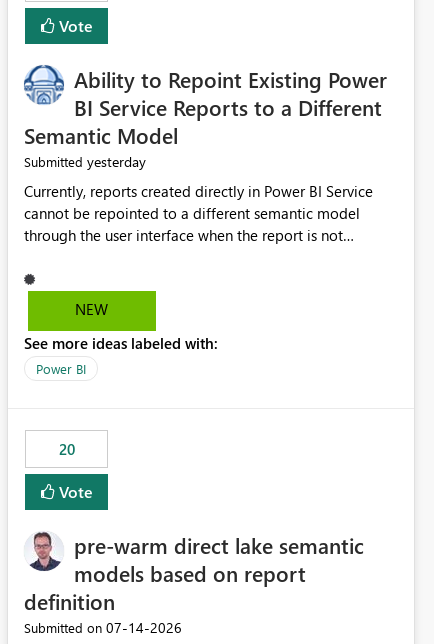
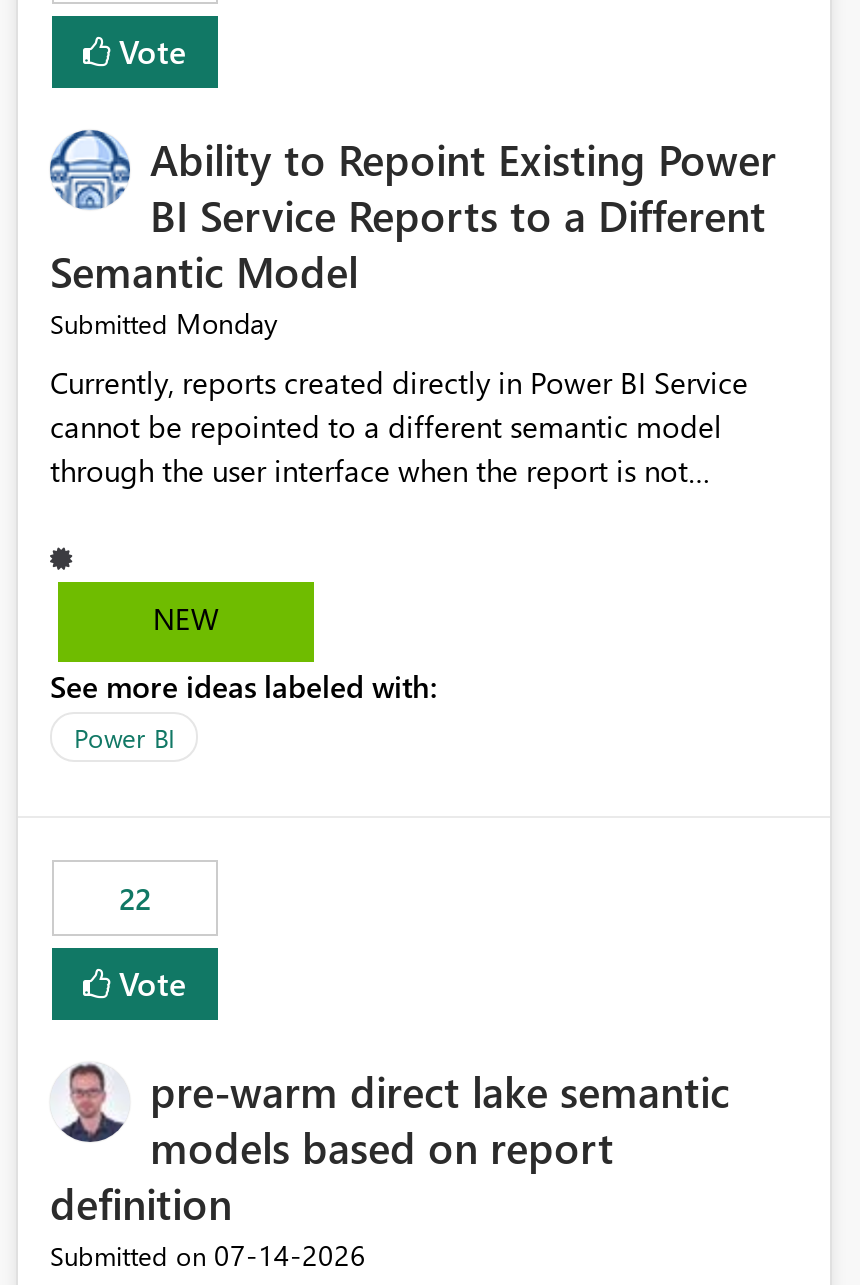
[24,152,146,171] Submitted yesterday -> [50,305,278,343] Submitted Monday
[58,439,74,459] 20 -> [119,879,151,919] 22

